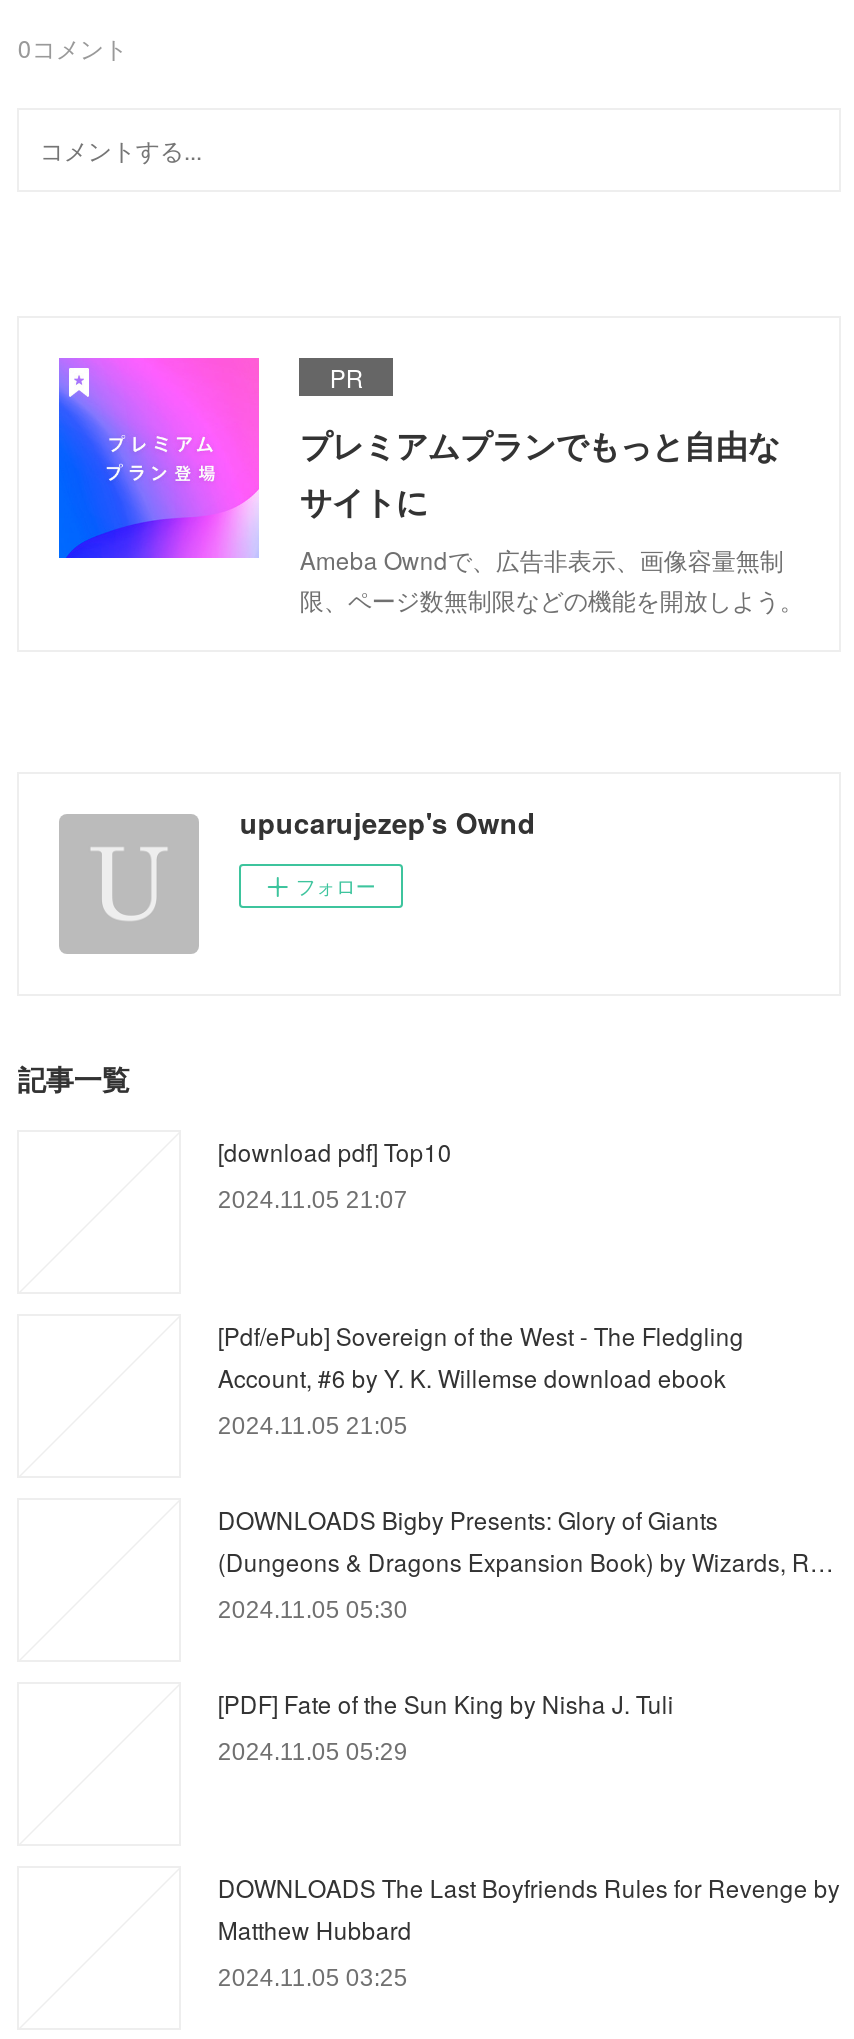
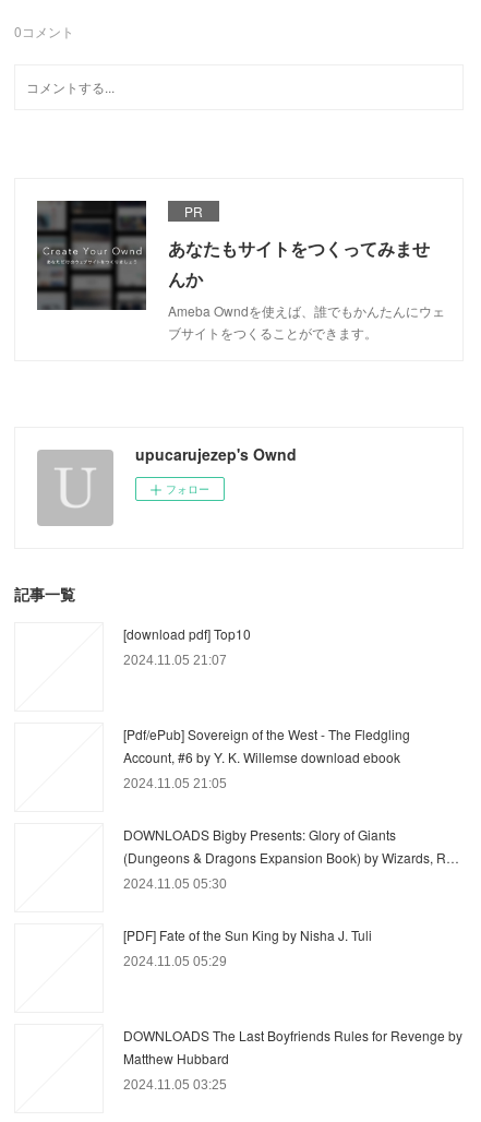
[57,356,804,616] [image] | プレミアムプランでもっと自由な | サイトに | Ameba Owndで、広告非表示、画像容量無制 | 限、ページ数無制限などの機能を開放しよう。 -> [36,200,445,342] [image] | あなたもサイトをつくってみませ | んか | Ameba Owndを使えば、誰でもかんたんにウェ | ブサイトをつくることができます。

